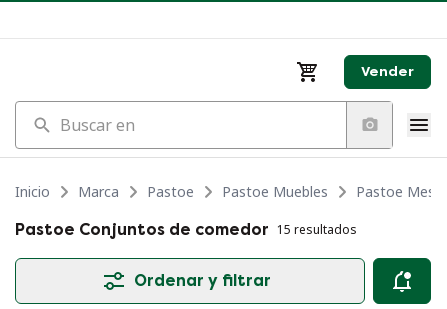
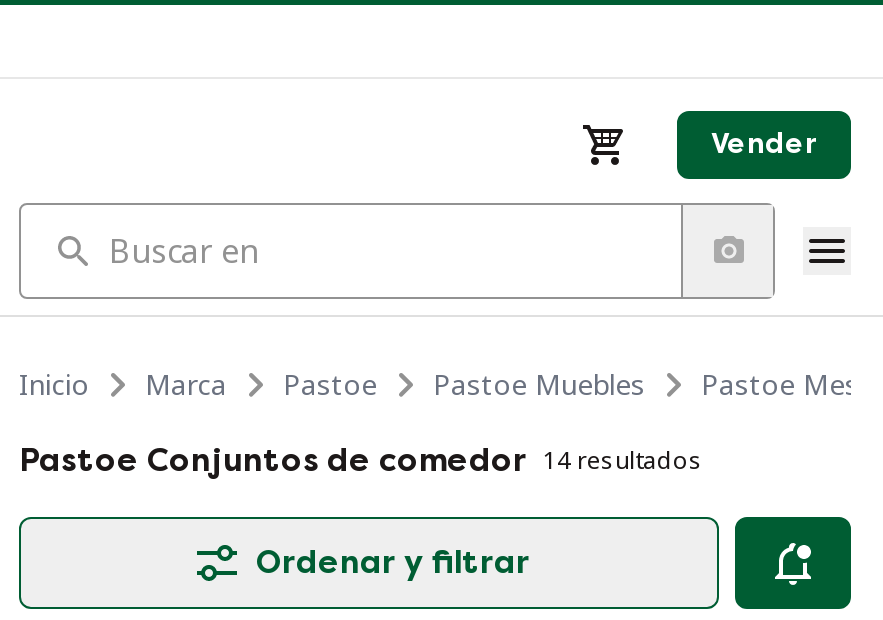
[15,220,357,239] Pastoe Conjuntos de comedor 15 resultados -> [19,441,703,479] Pastoe Conjuntos de comedor 14 resultados

